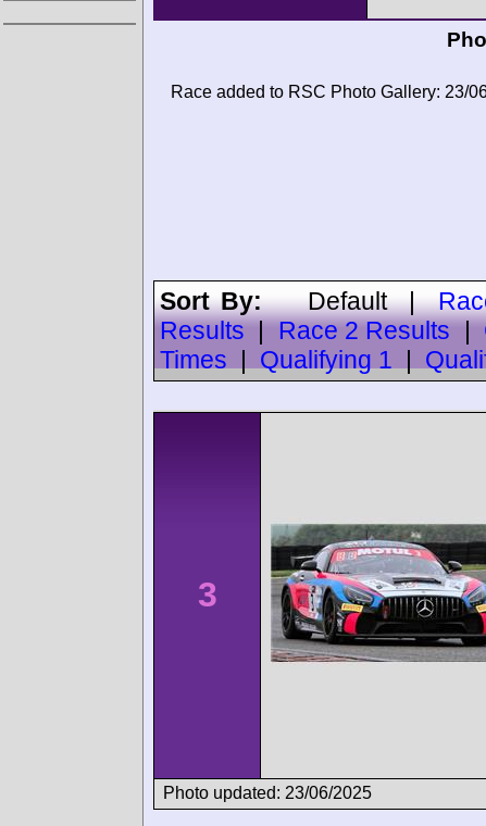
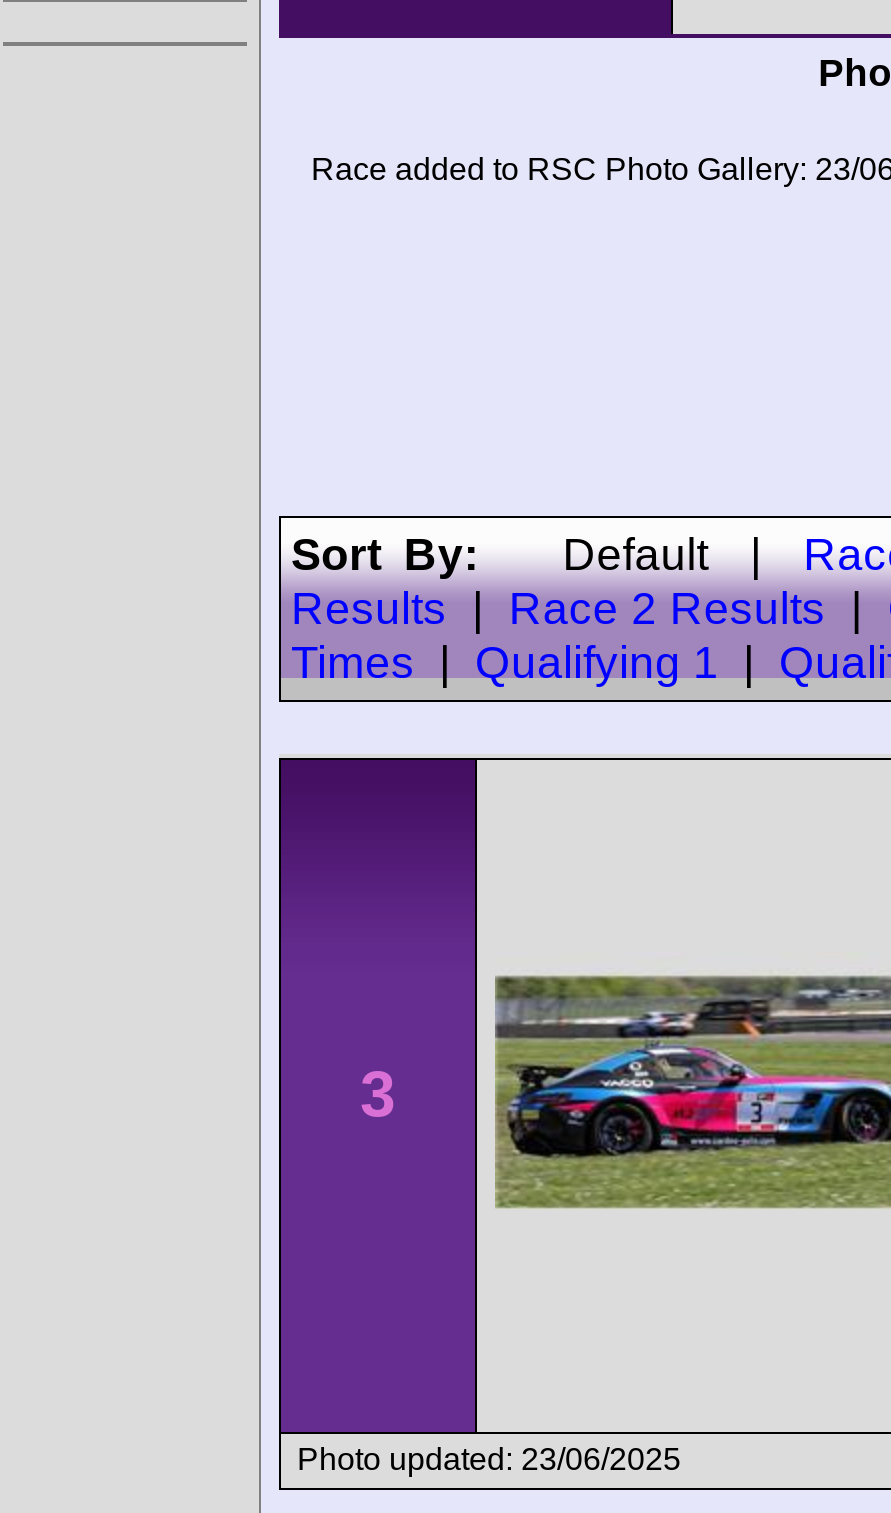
[271,523,483,663] [image] -> [495,964,885,1218] [image]

